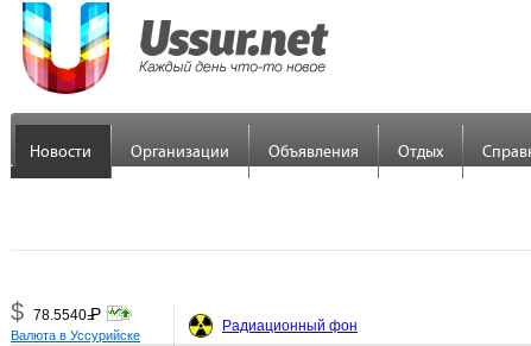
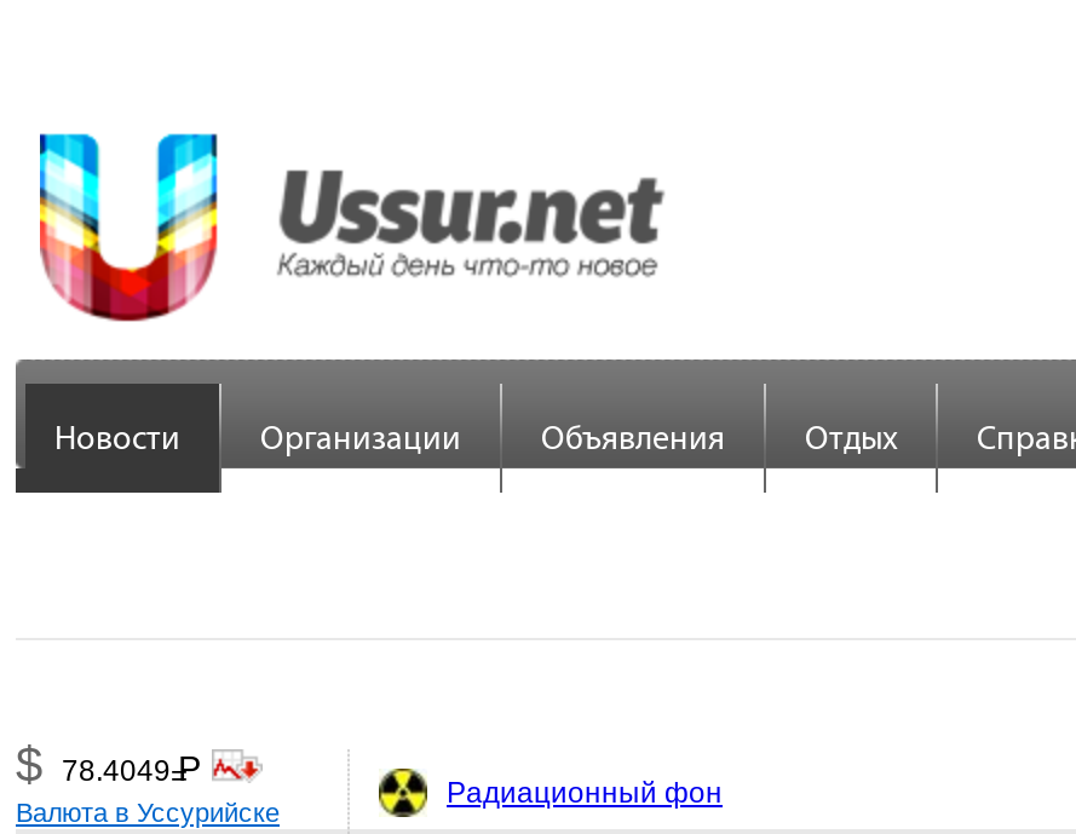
[11,298,101,326] $ 78.5540= Р -> [16,737,200,793] $ 78.4049= Р

